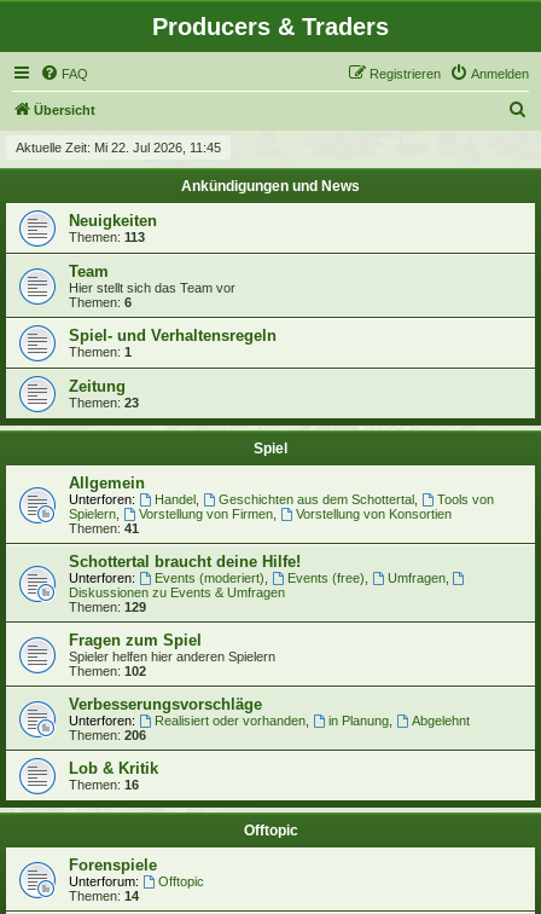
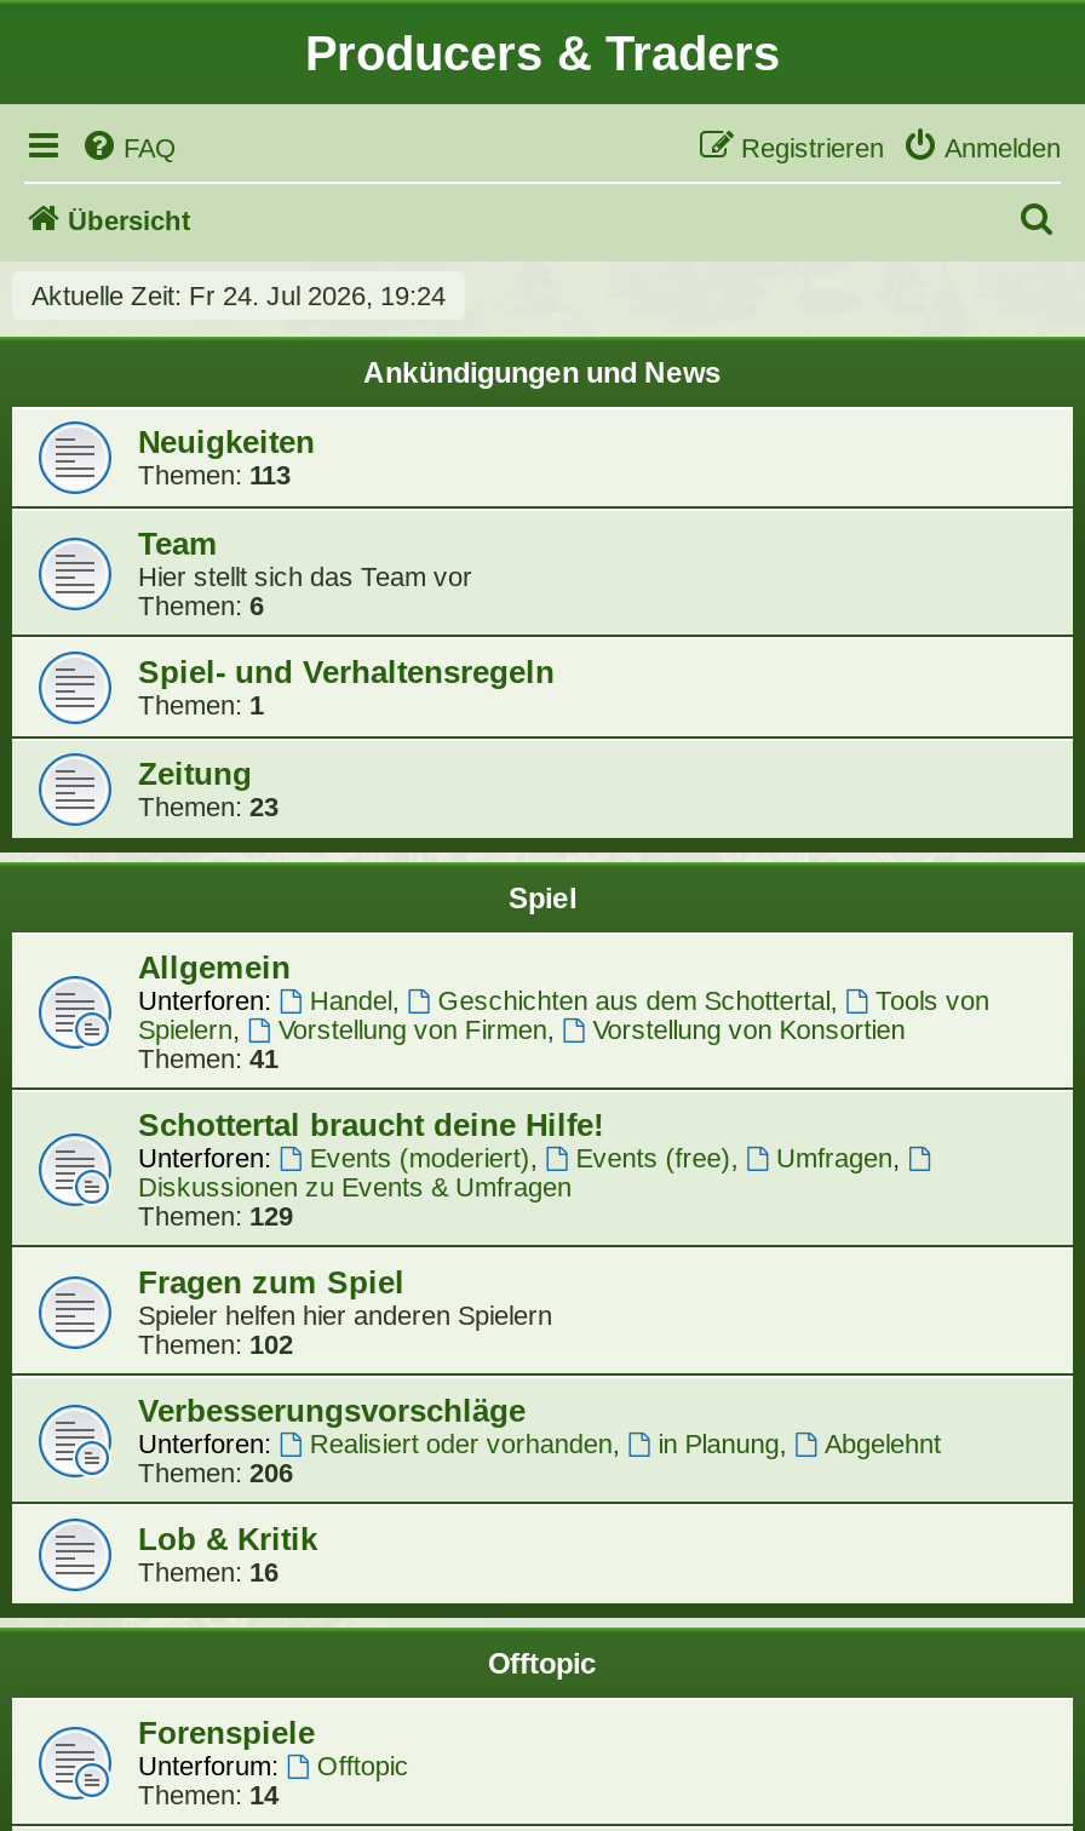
[16,140,221,155] Aktuelle Zeit: Mi 22. Jul 2026, 11:45 -> [31,281,446,310] Aktuelle Zeit: Fr 24. Jul 2026, 19:24

